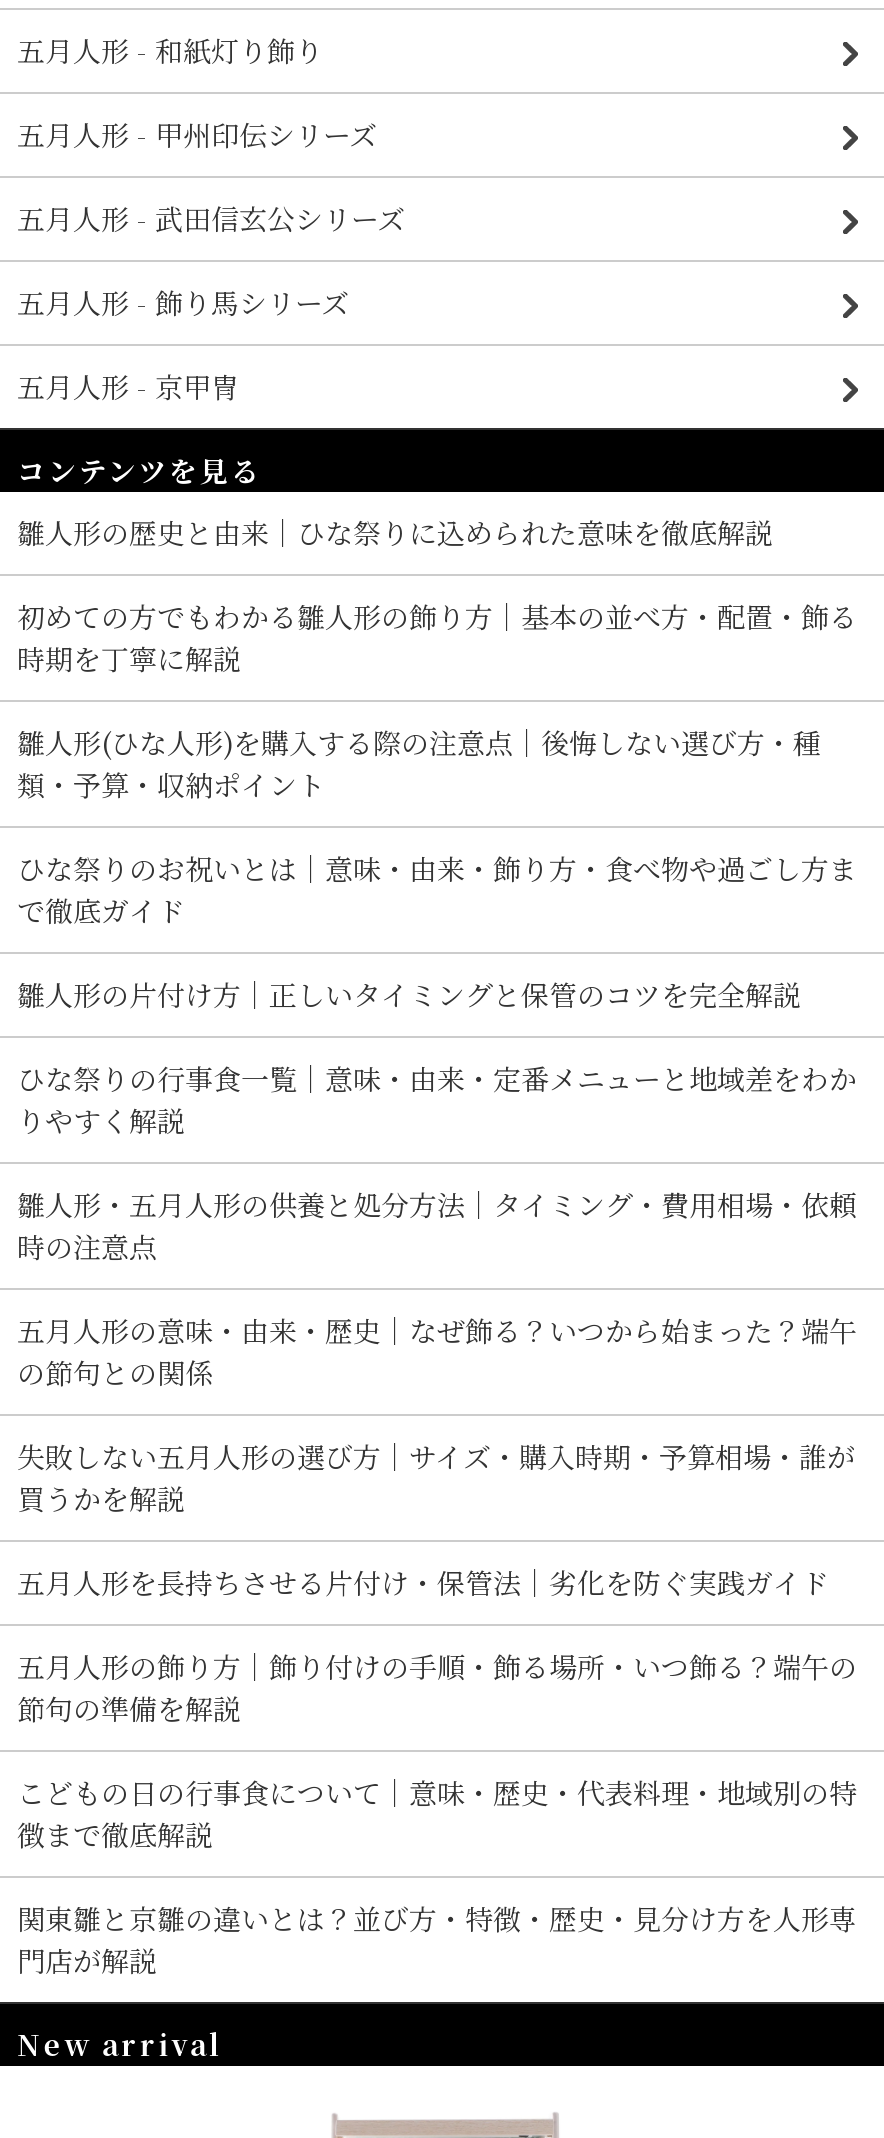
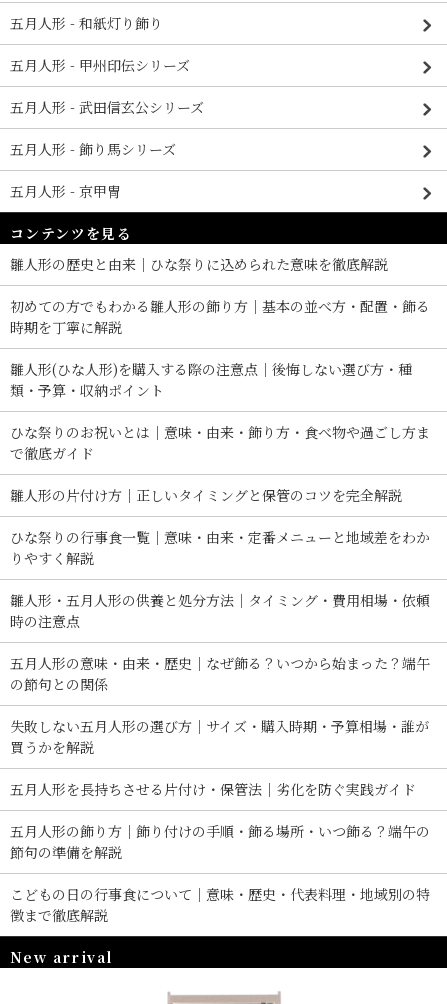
[17,1899,857,1981] 関東雛と京雛の違いとは？並び方・特徴・歴史・見分け方を人形専 | 門店が解説 -> none

